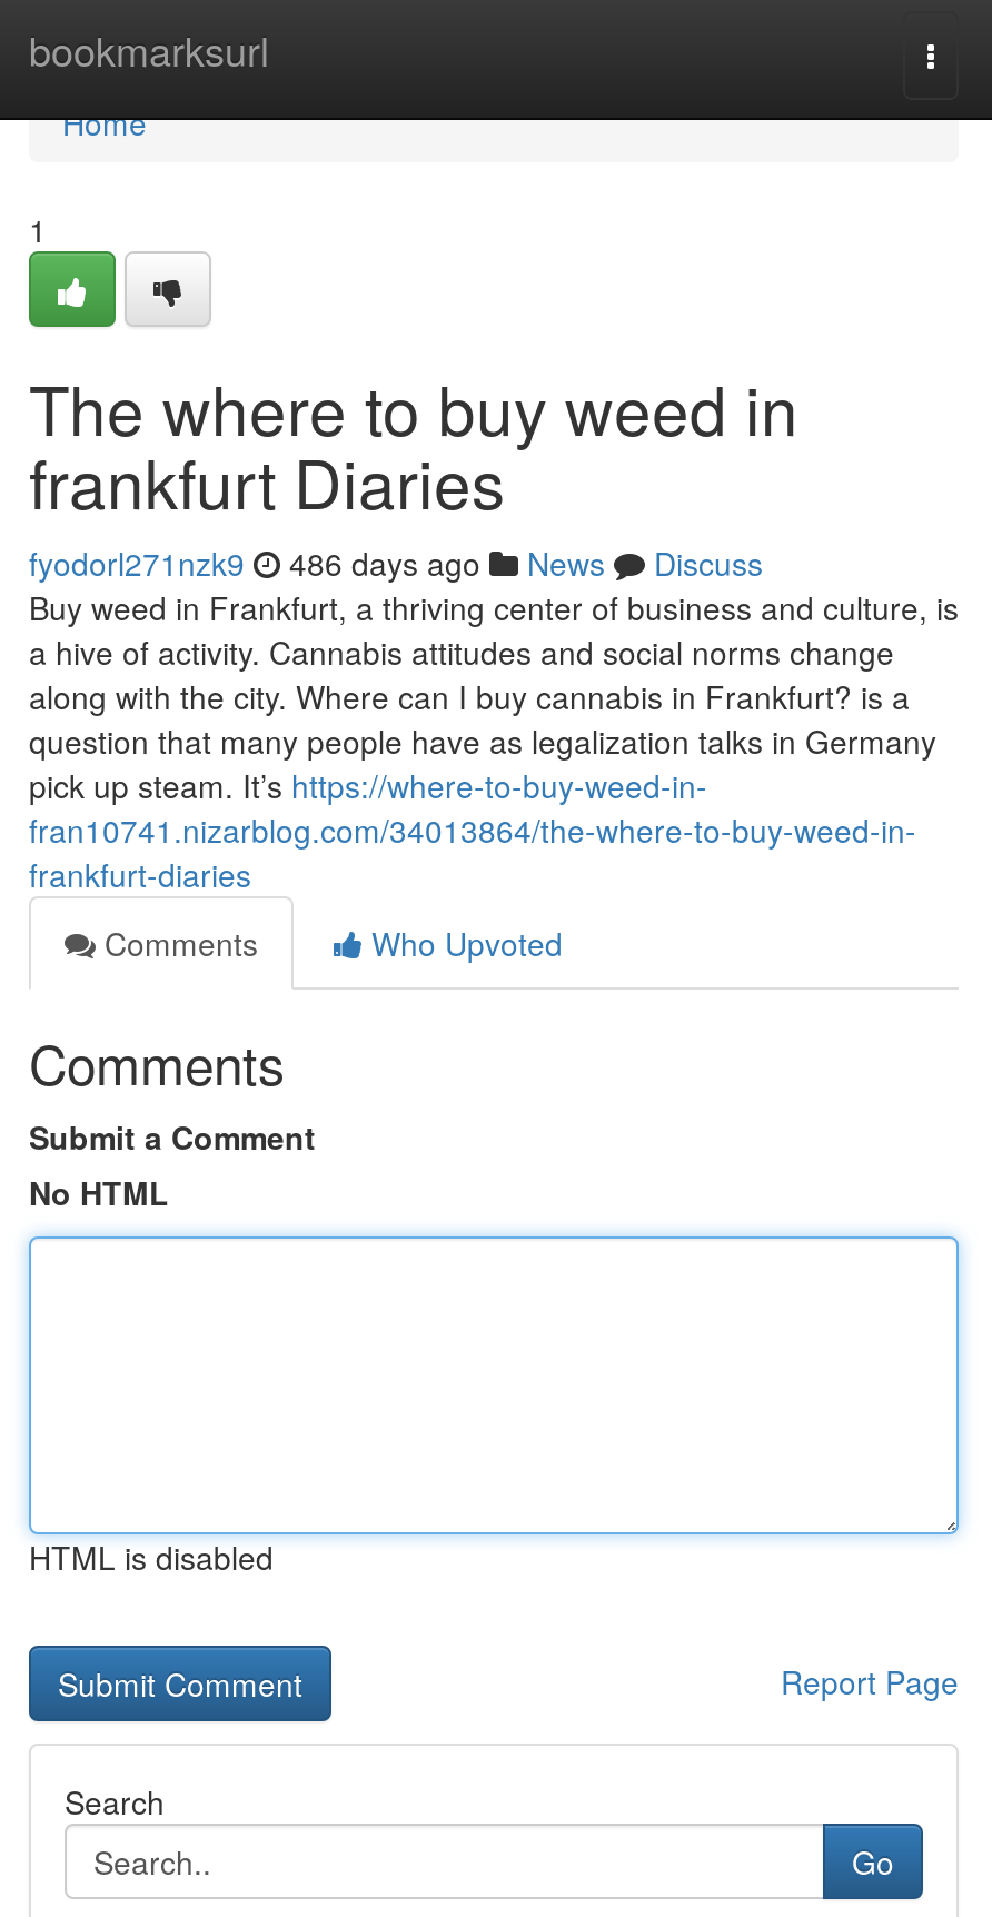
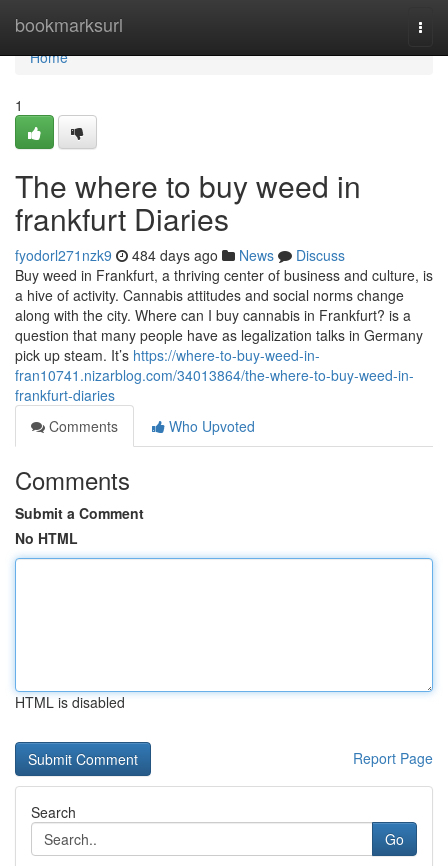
[29,540,763,585] fyodorl271nzk9 486 days ago News Discuss -> [15,245,345,265] fyodorl271nzk9 484 days ago News Discuss

